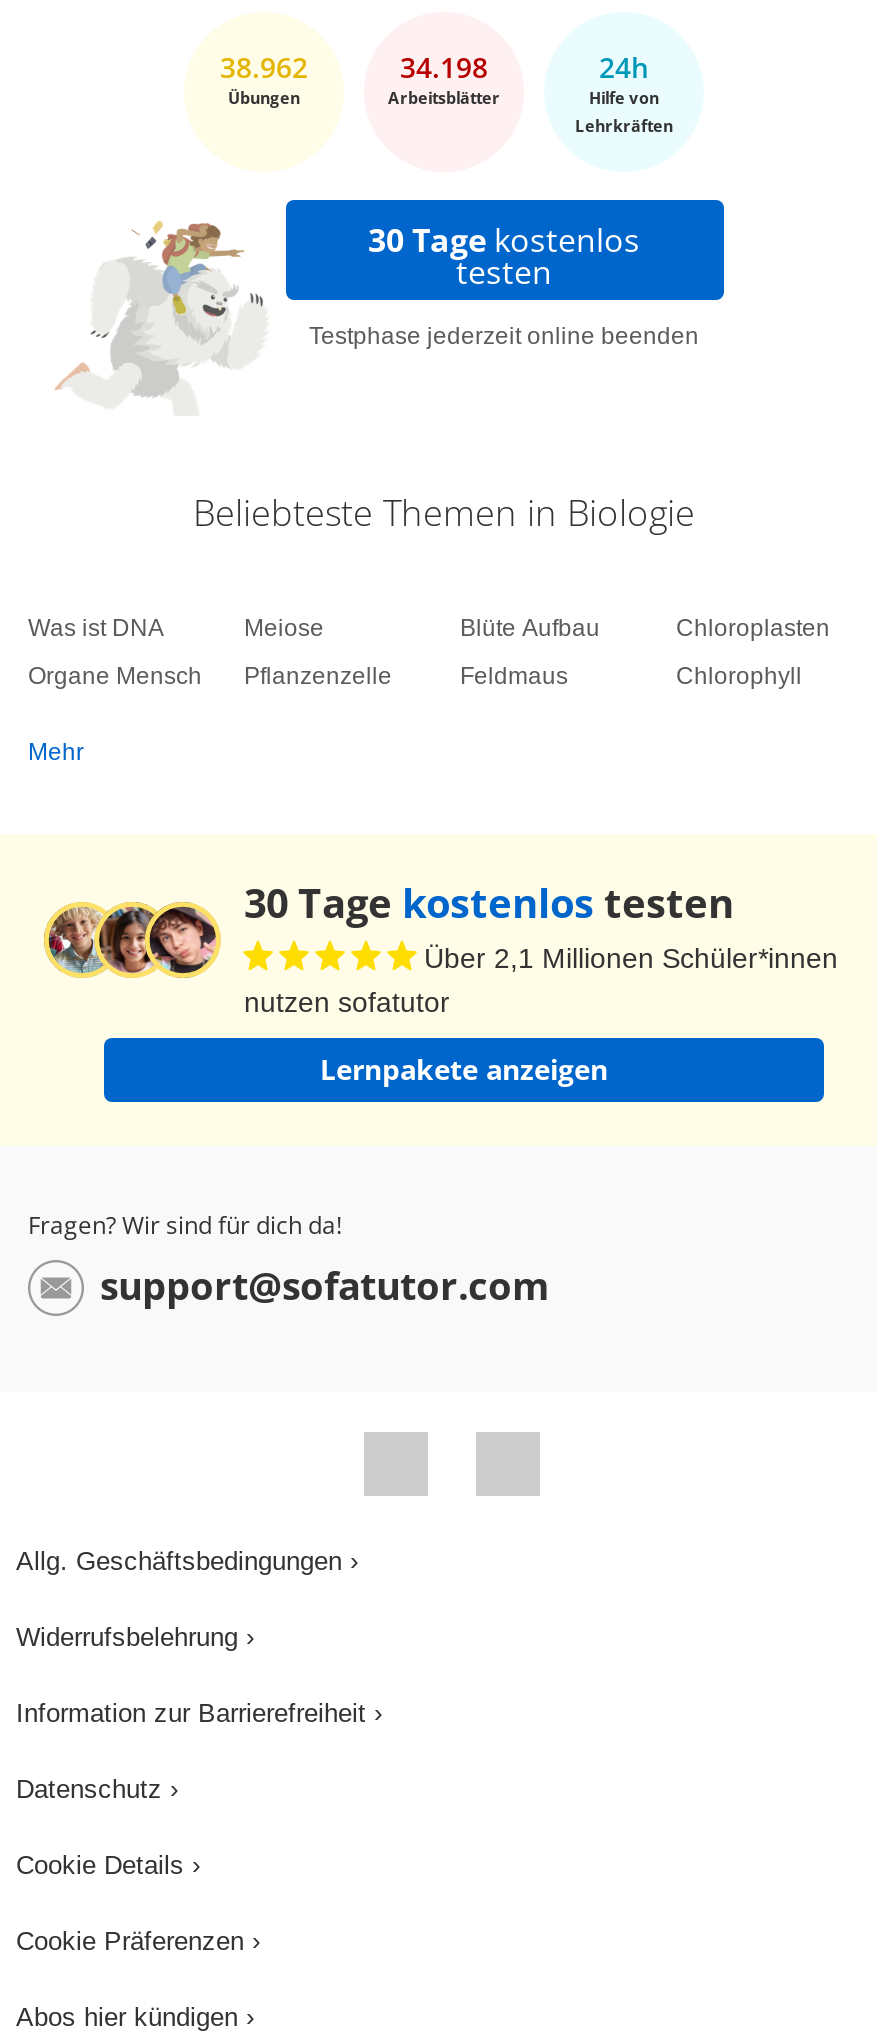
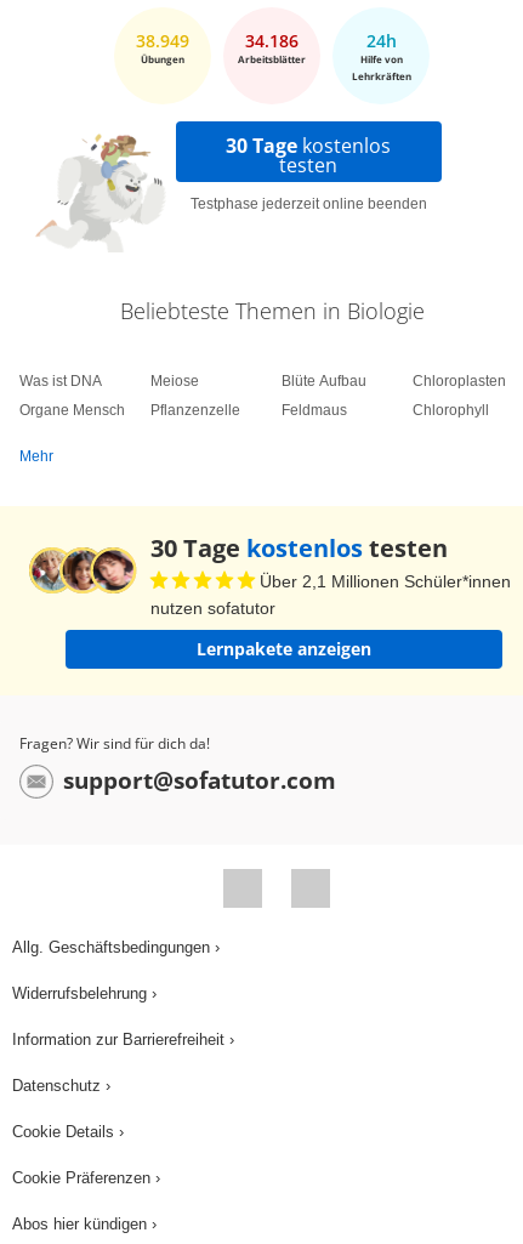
[220,48,308,86] 38.962 -> [136,29,189,52] 38.949
[400,48,488,86] 34.198 -> [245,29,299,52] 34.186

